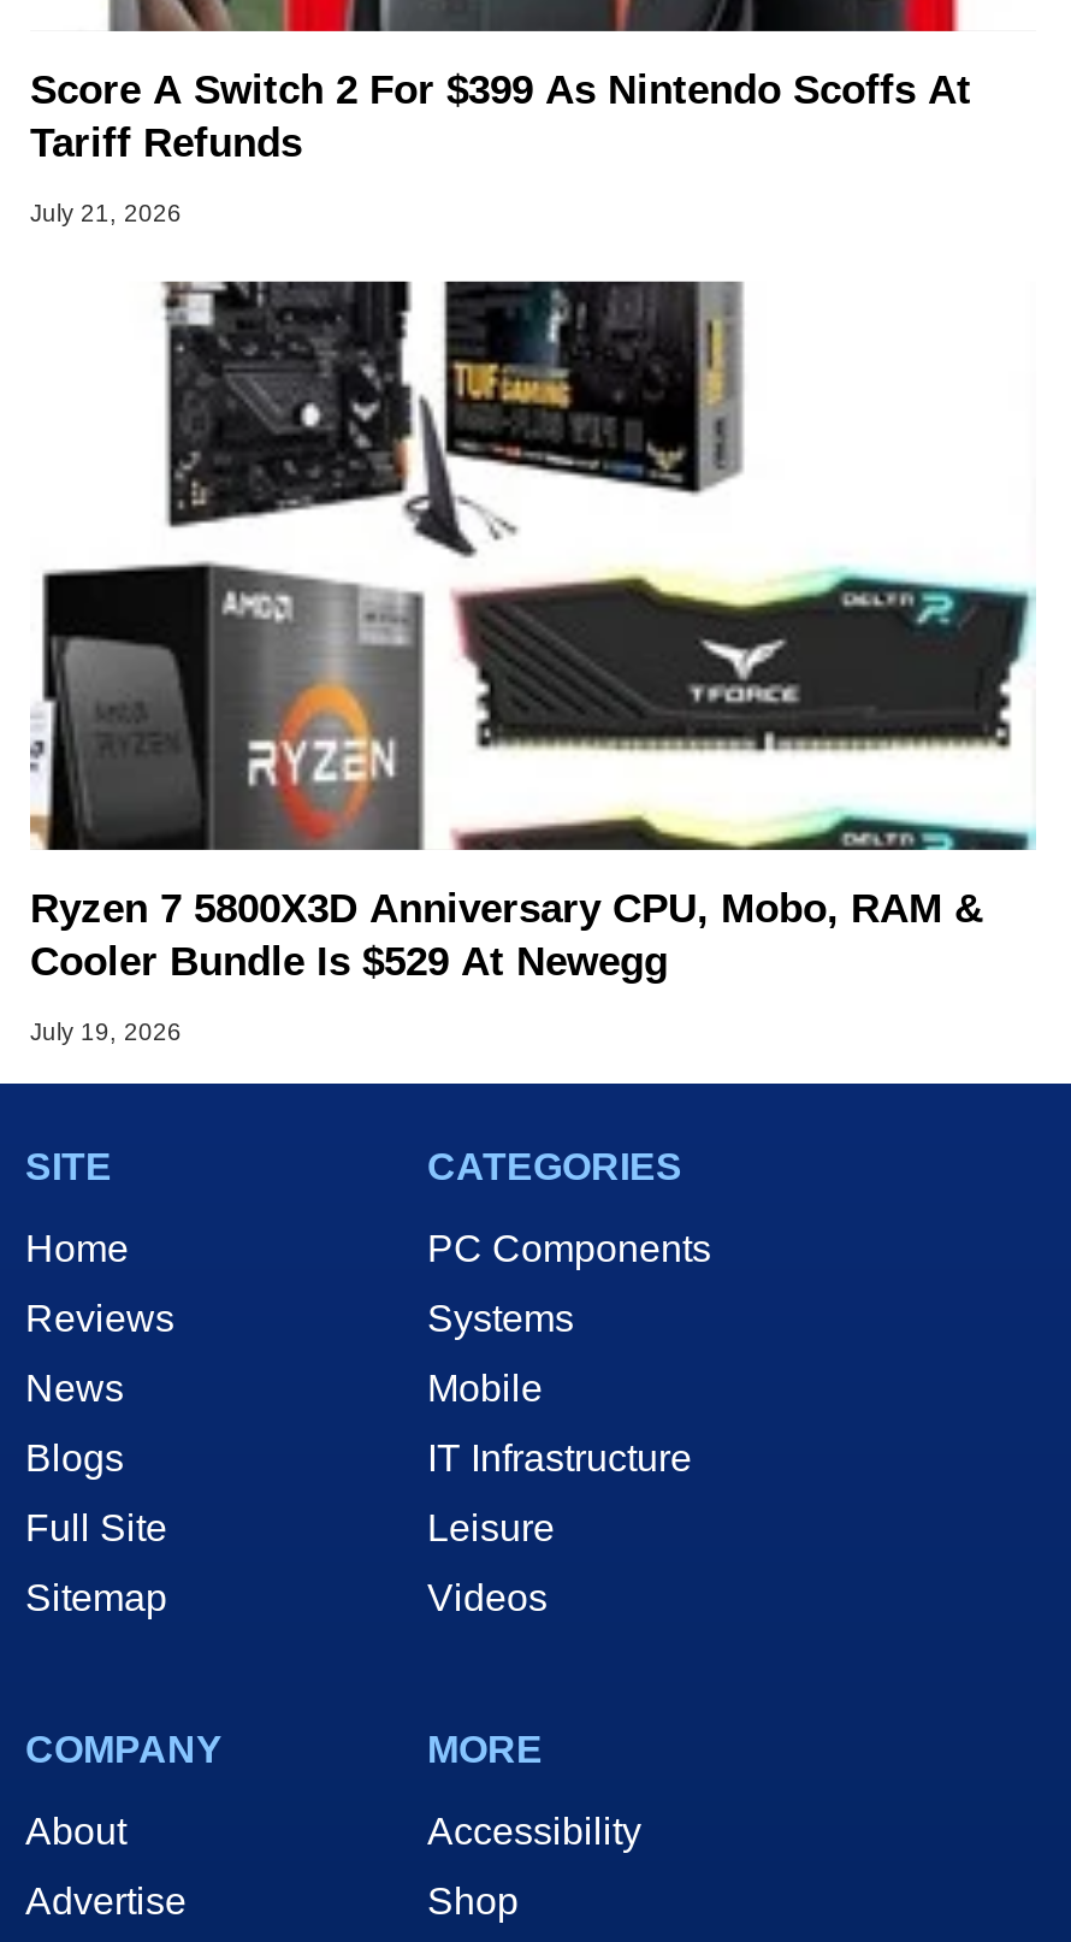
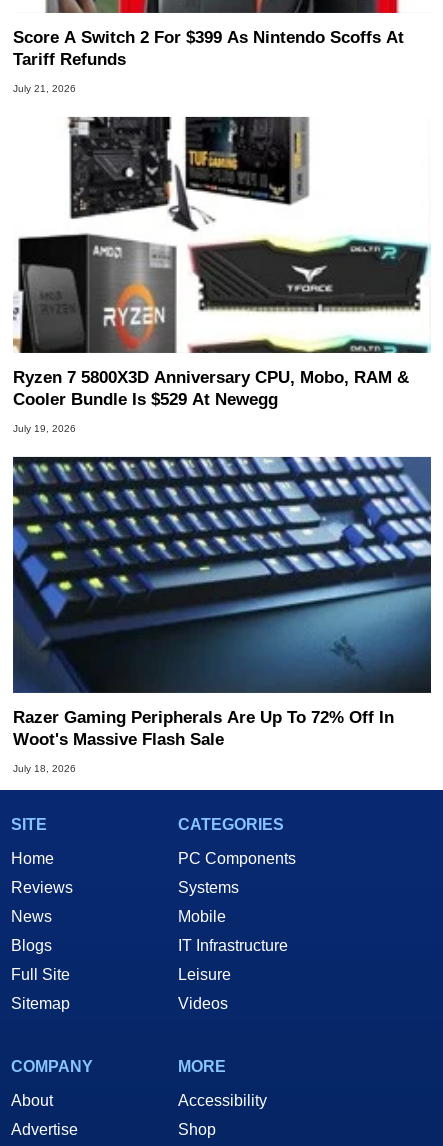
none -> [12,456,432,774] [image] | Razer Gaming Peripherals Are Up To 72% Off In | Woot's Massive Flash Sale | July 18, 2026

